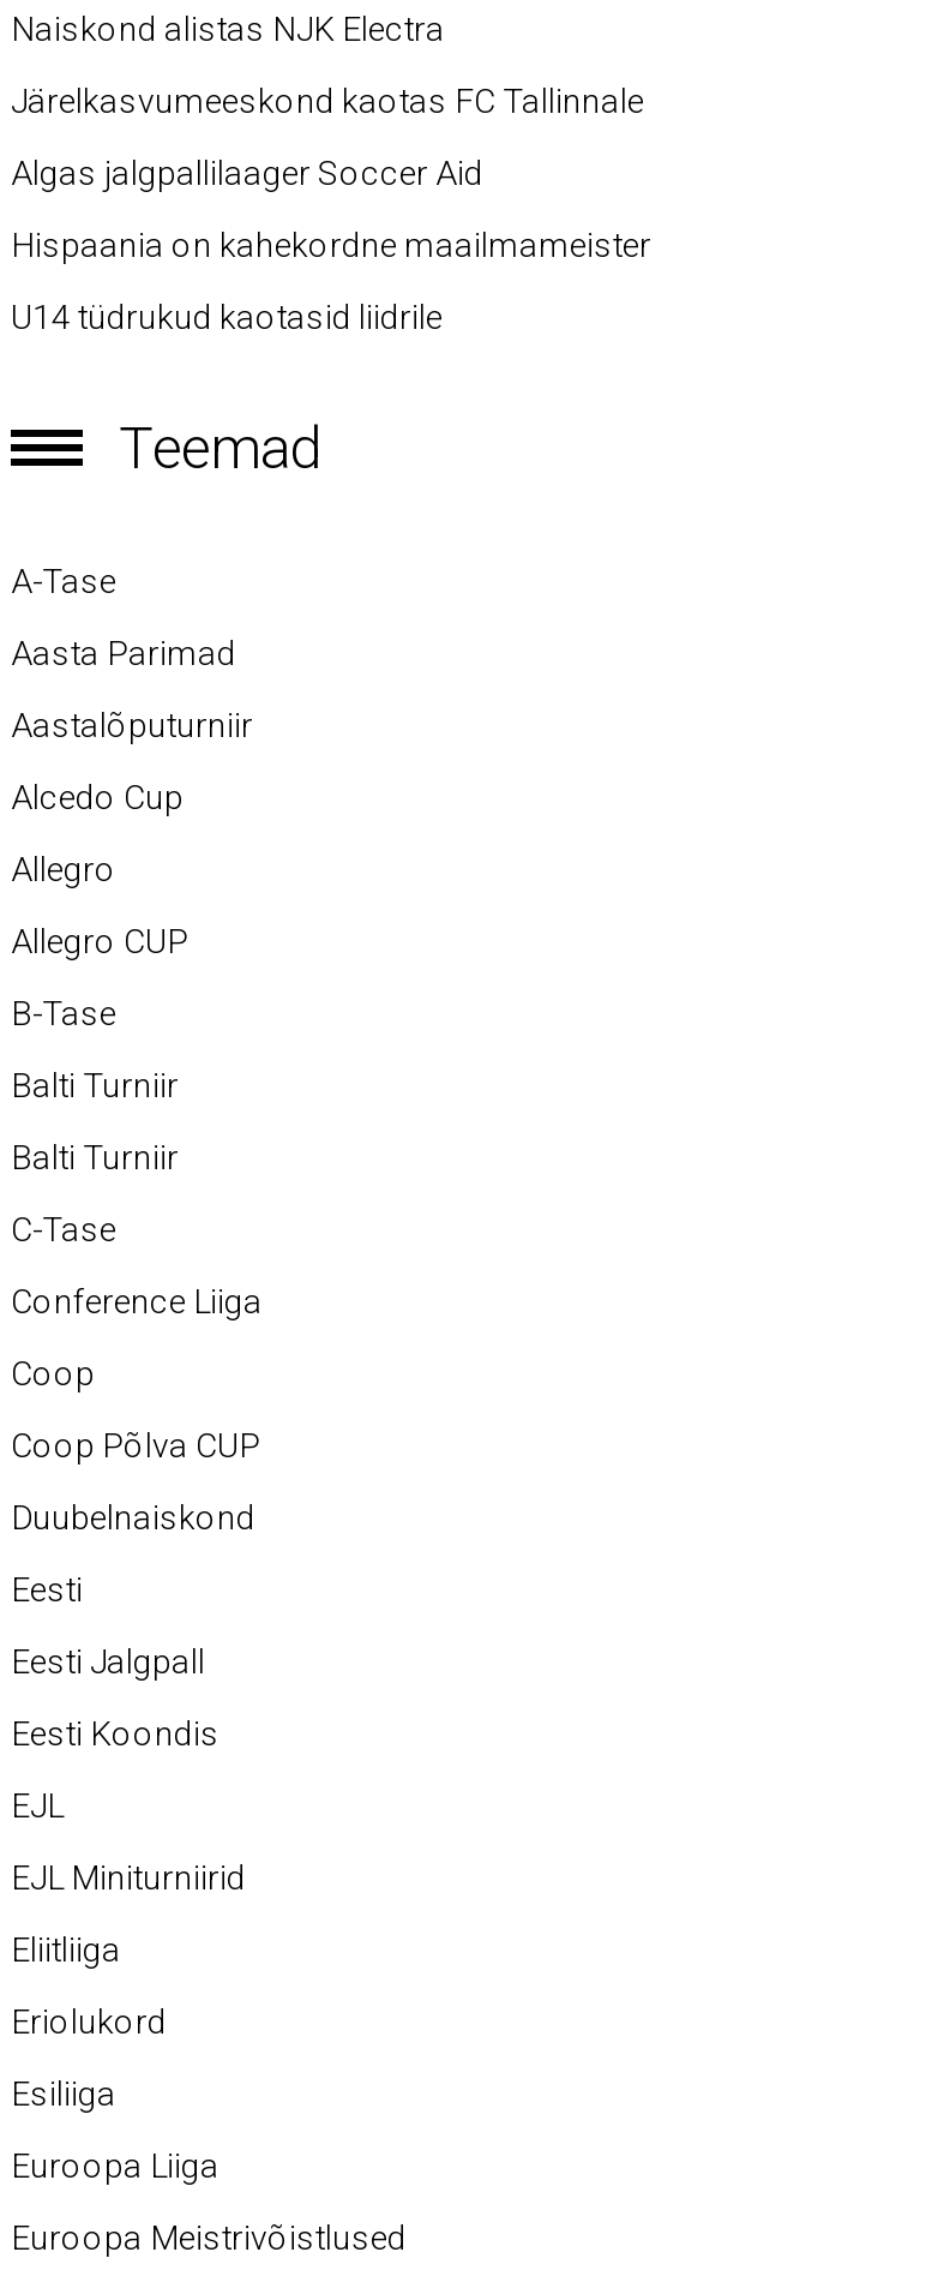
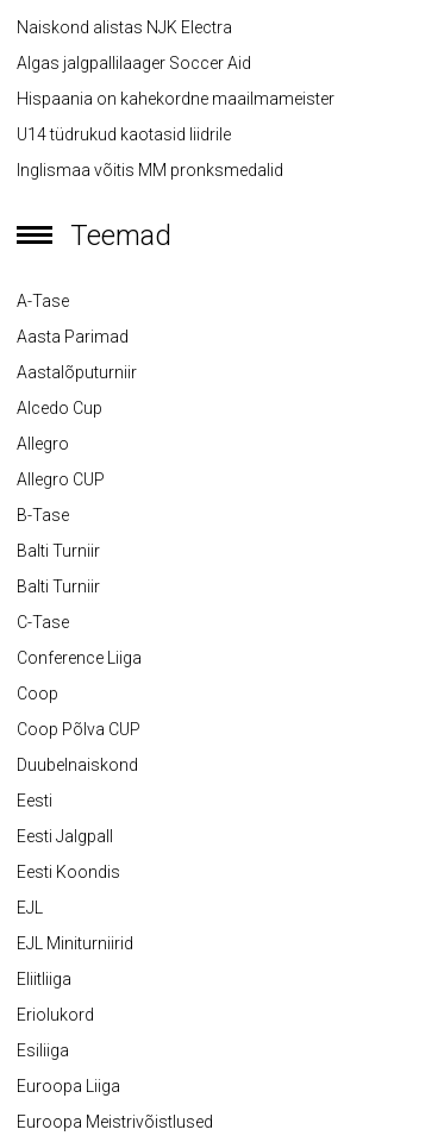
[11,82,644,120] Järelkasvumeeskond kaotas FC Tallinnale -> none
moved [11,154,651,336] -> [17,54,334,144]: Algas jalgpallilaager Soccer Aid | Hispaania on kahekordne maailmameister | U14 tüdrukud kaotasid liidrile
none -> [17,161,283,180] Inglismaa võitis MM pronksmedalid

